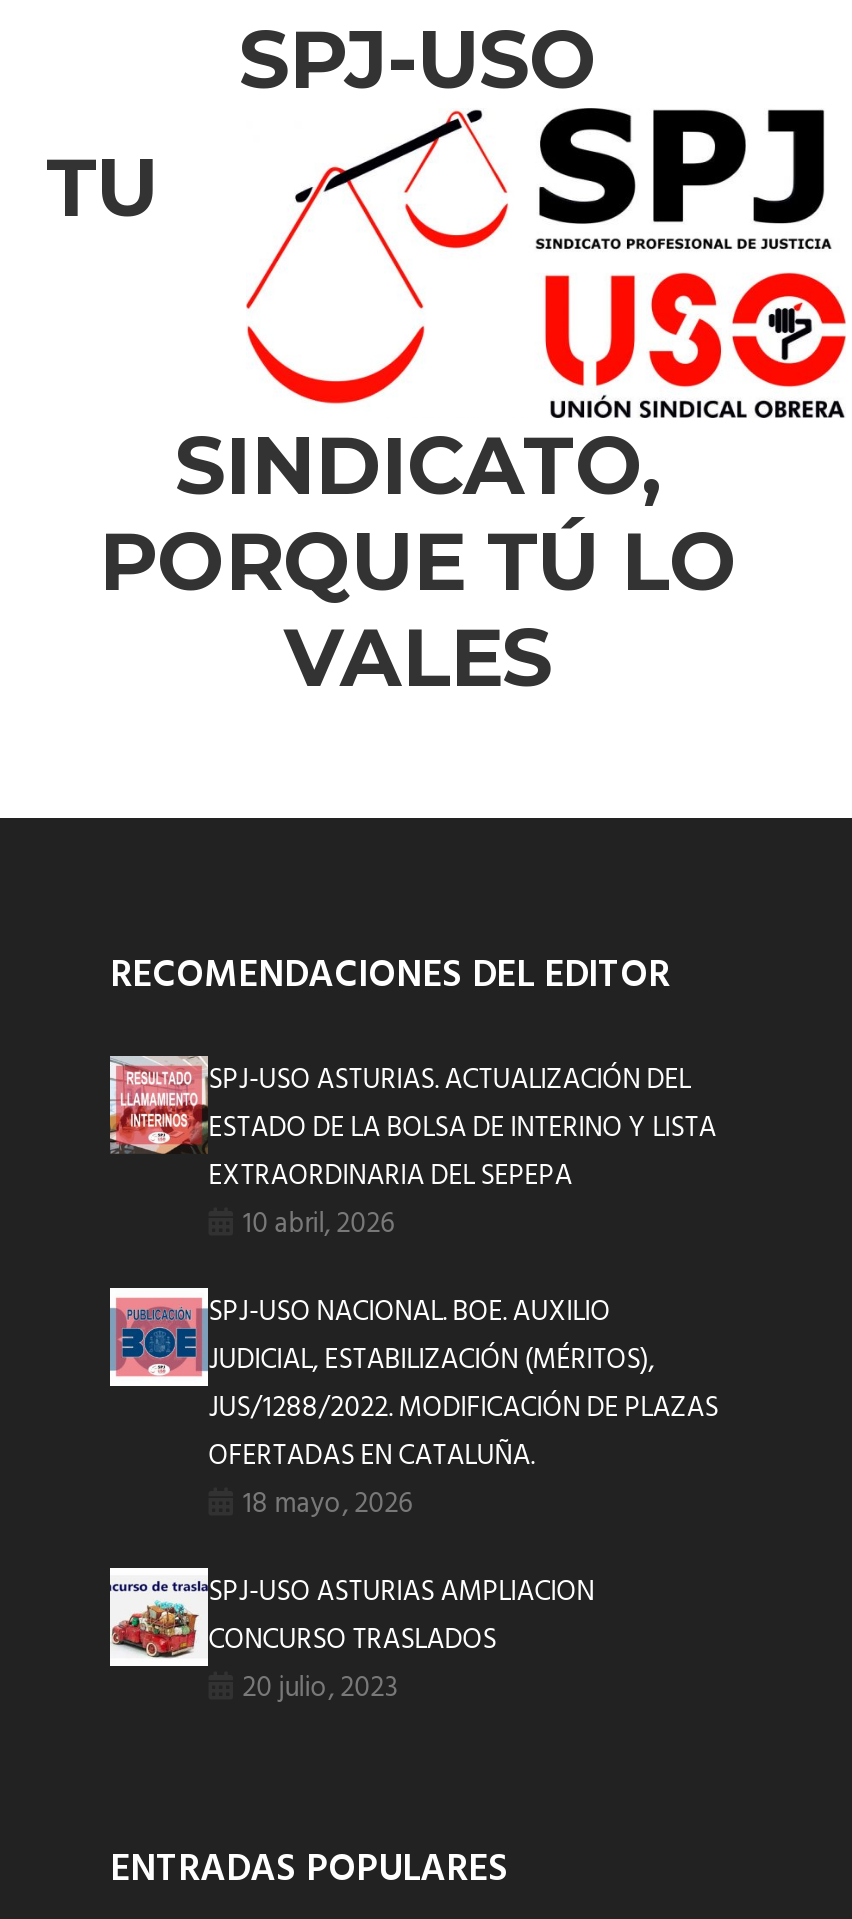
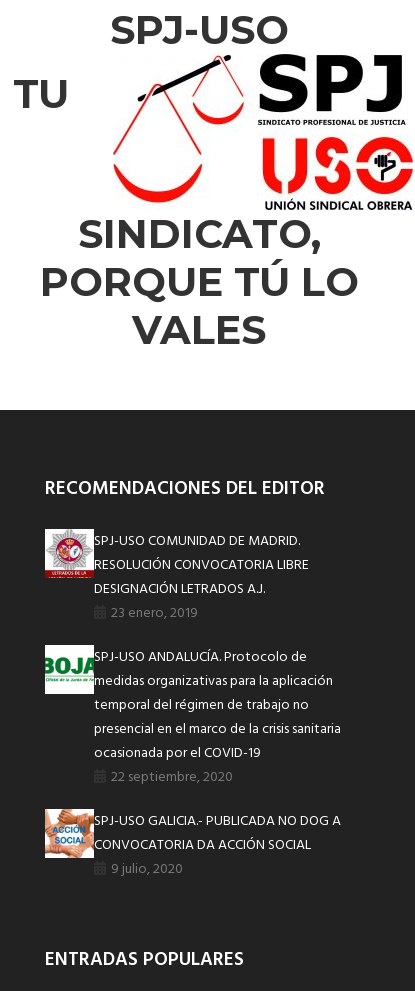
[108,1056,717,1248] [image] | SPJ-USO ASTURIAS. ACTUALIZACIÓN DEL | ESTADO DE LA BOLSA DE INTERINO Y LISTA | EXTRAORDINARIA DEL SEPEPA | 10 abril, 2026 -> [45,529,309,624] [image] | SPJ-USO COMUNIDAD DE MADRID. | RESOLUCIÓN CONVOCATORIA LIBRE | DESIGNACIÓN LETRADOS A.J. | 23 enero, 2019
[108,1290,719,1528] [image] | SPJ-USO NACIONAL. BOE. AUXILIO | JUDICIAL, ESTABILIZACIÓN (MÉRITOS), | JUS/1288/2022. MODIFICACIÓN DE PLAZAS | OFERTADAS EN CATALUÑA. | 18 mayo, 2026 -> [44,645,341,788] [image] | SPJ-USO ANDALUCÍA. Protocolo de | medidas organizativas para la aplicación | temporal del régimen de trabajo no | presencial en el marco de la crisis sanitaria | ocasionada por el COVID-19 | 22 septiembre, 2020
[108,1566,595,1712] [image] | SPJ-USO ASTURIAS AMPLIACION | CONCURSO TRASLADOS | 20 julio, 2023 -> [44,808,341,880] [image] | SPJ-USO GALICIA.- PUBLICADA NO DOG A | CONVOCATORIA DA ACCIÓN SOCIAL | 9 julio, 2020

